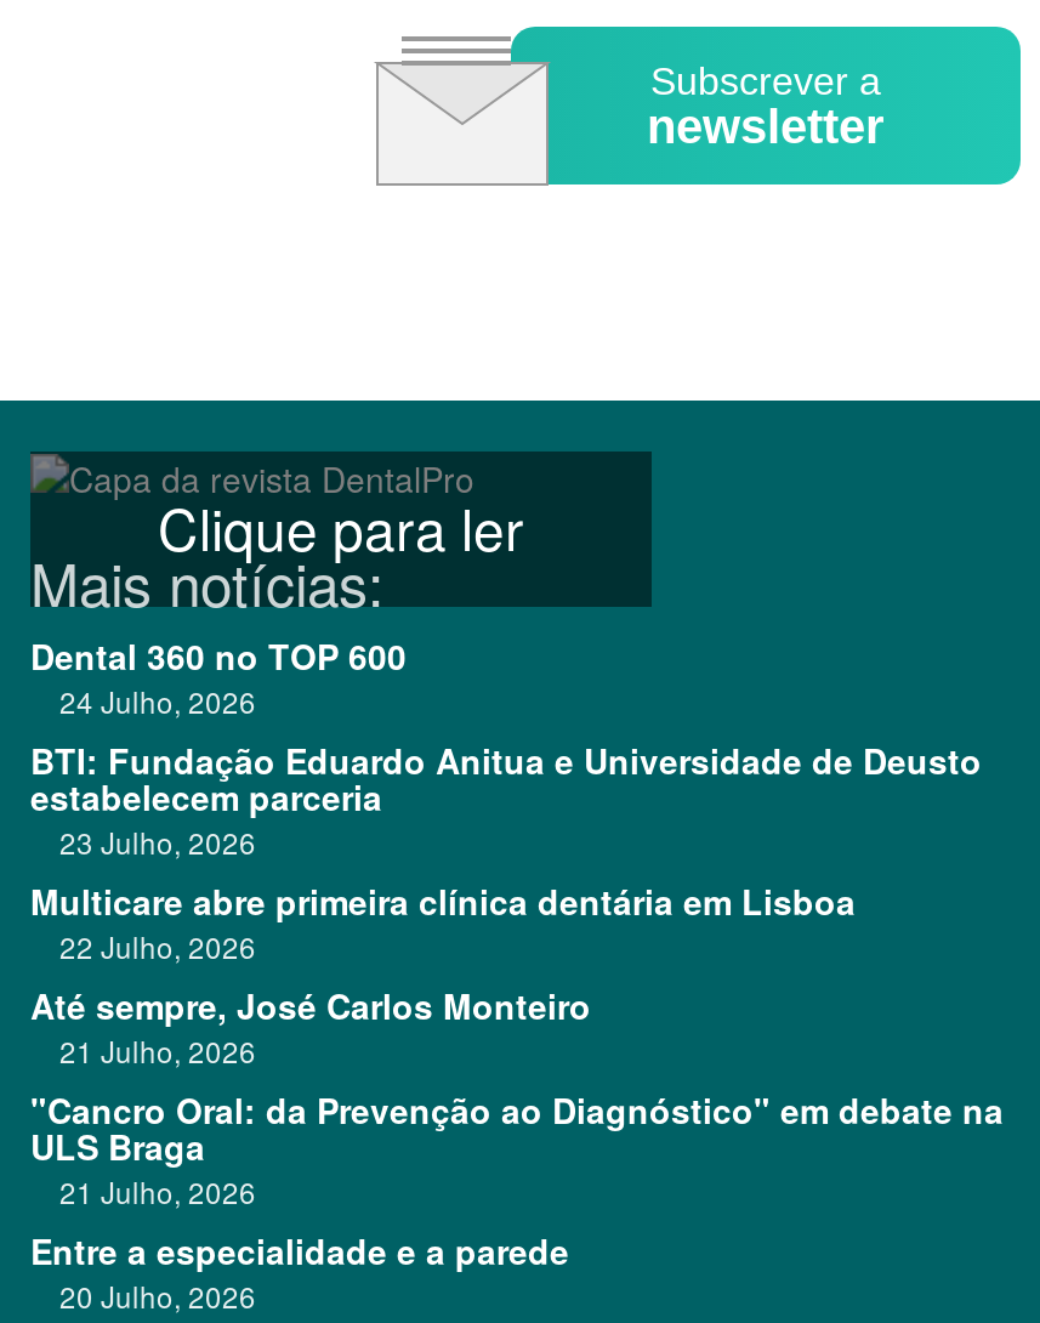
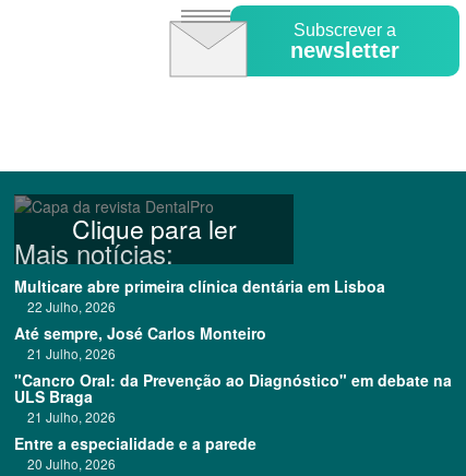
[30,632,982,862] Dental 360 no TOP 600 | 24 Julho, 2026 | BTI: Fundação Eduardo Anitua e Universidade de Deusto | estabelecem parceria | 23 Julho, 2026 -> none

